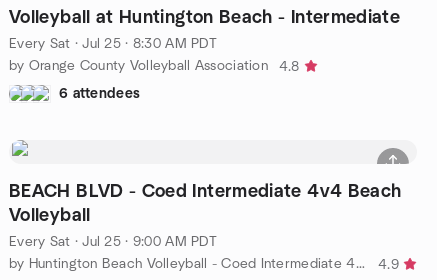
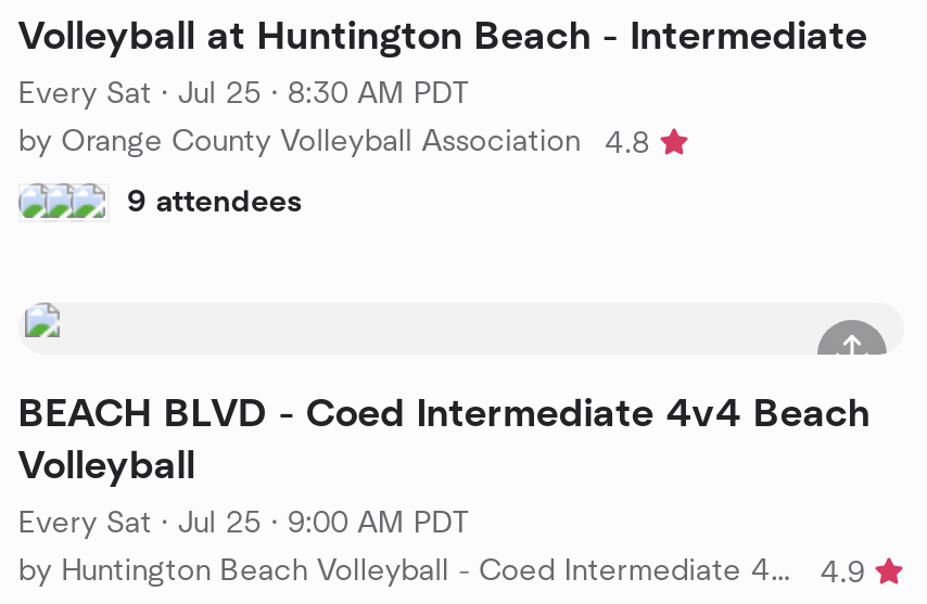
[59,86,140,100] 6 attendees -> [127,187,303,217] 9 attendees

